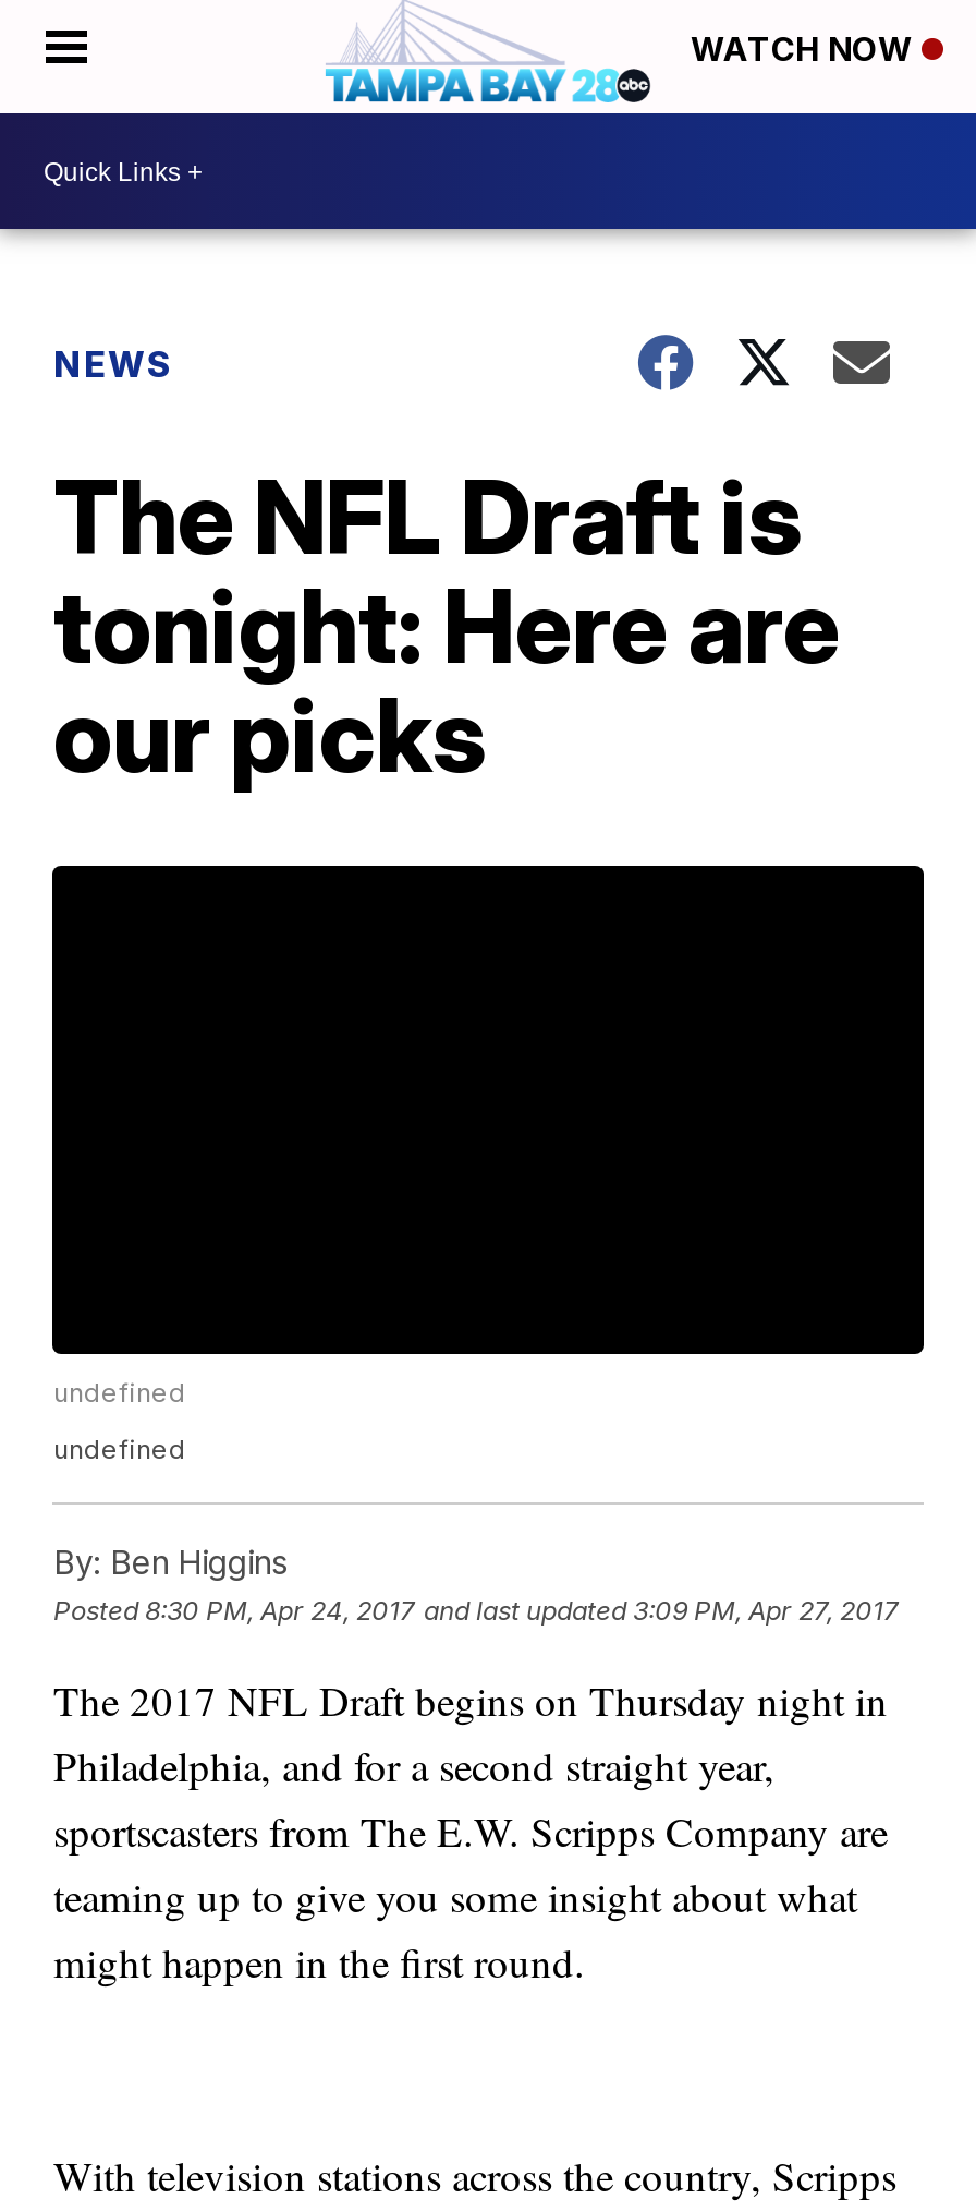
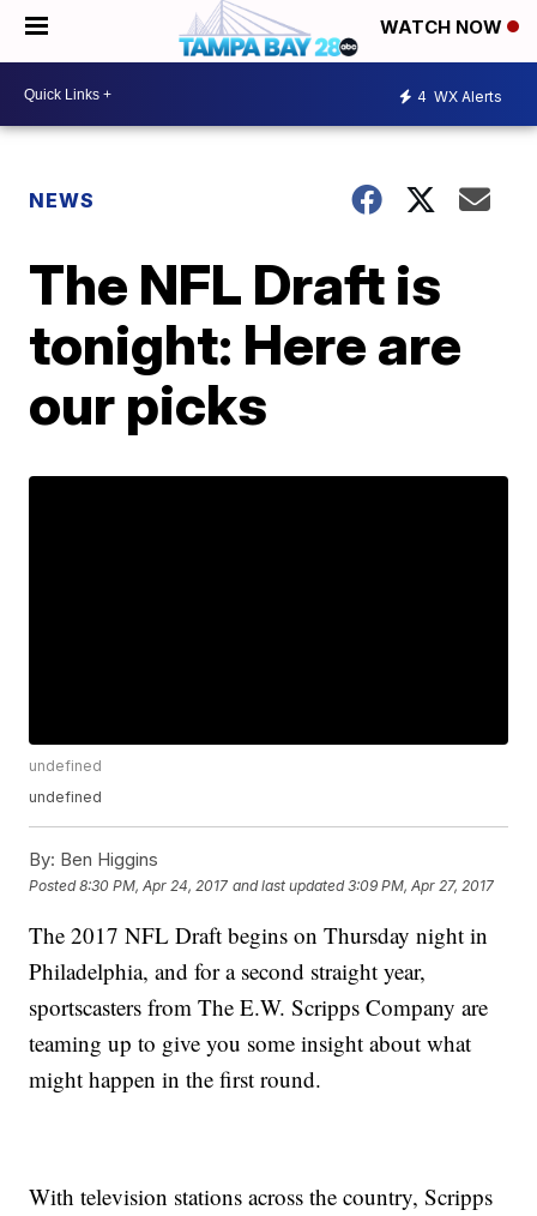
none -> [417,87,502,105] 4 WX Alerts

